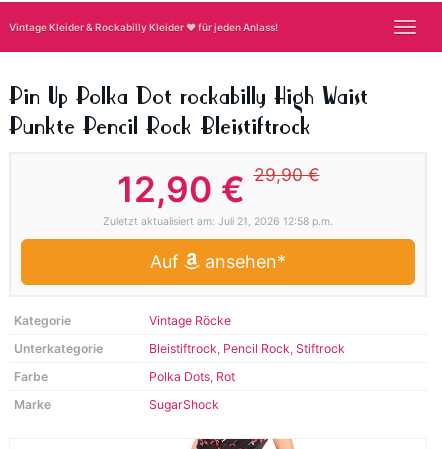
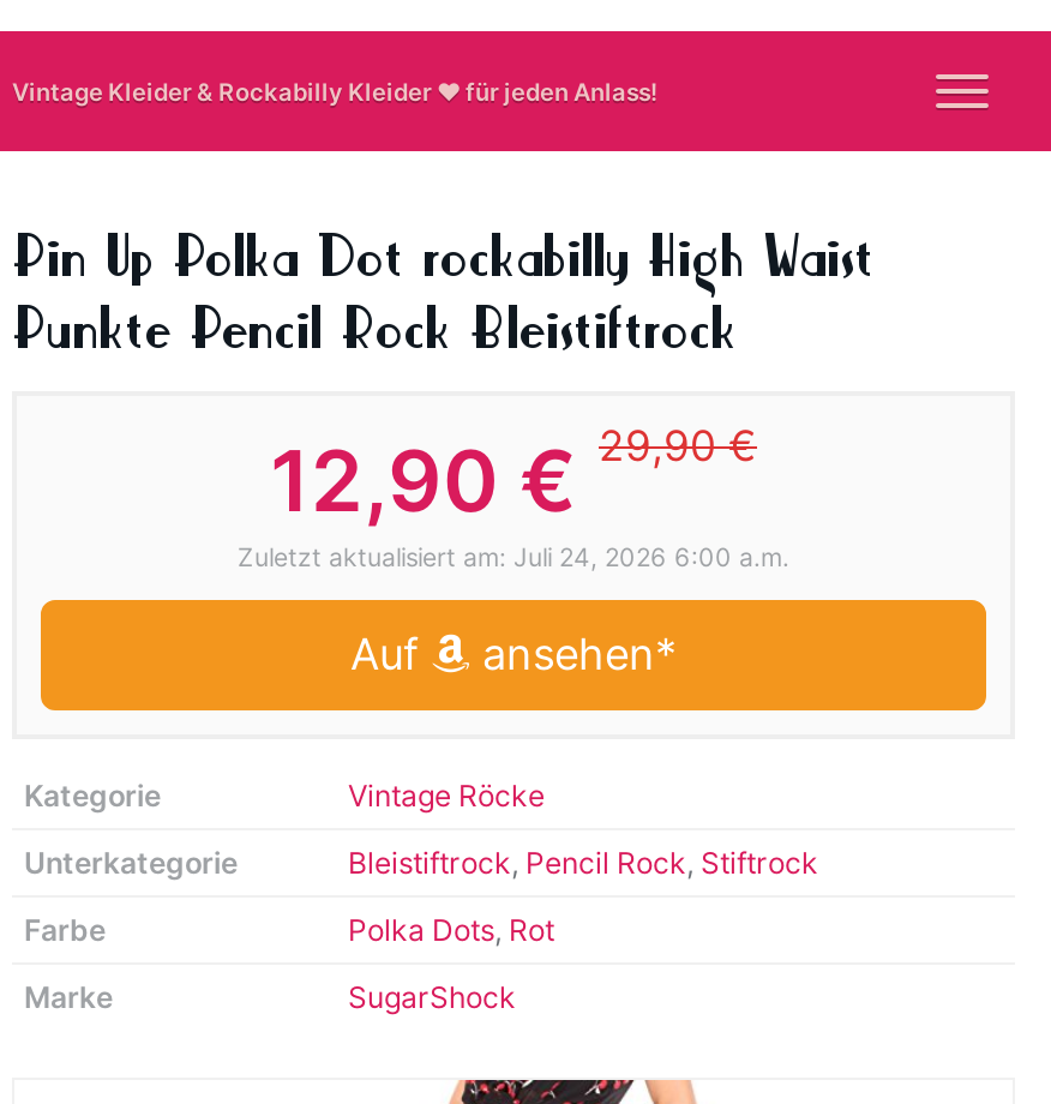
[103,215,333,228] Zuletzt aktualisiert am: Juli 21, 2026 12:58 p.m. -> [238,542,789,574] Zuletzt aktualisiert am: Juli 24, 2026 6:00 a.m.

